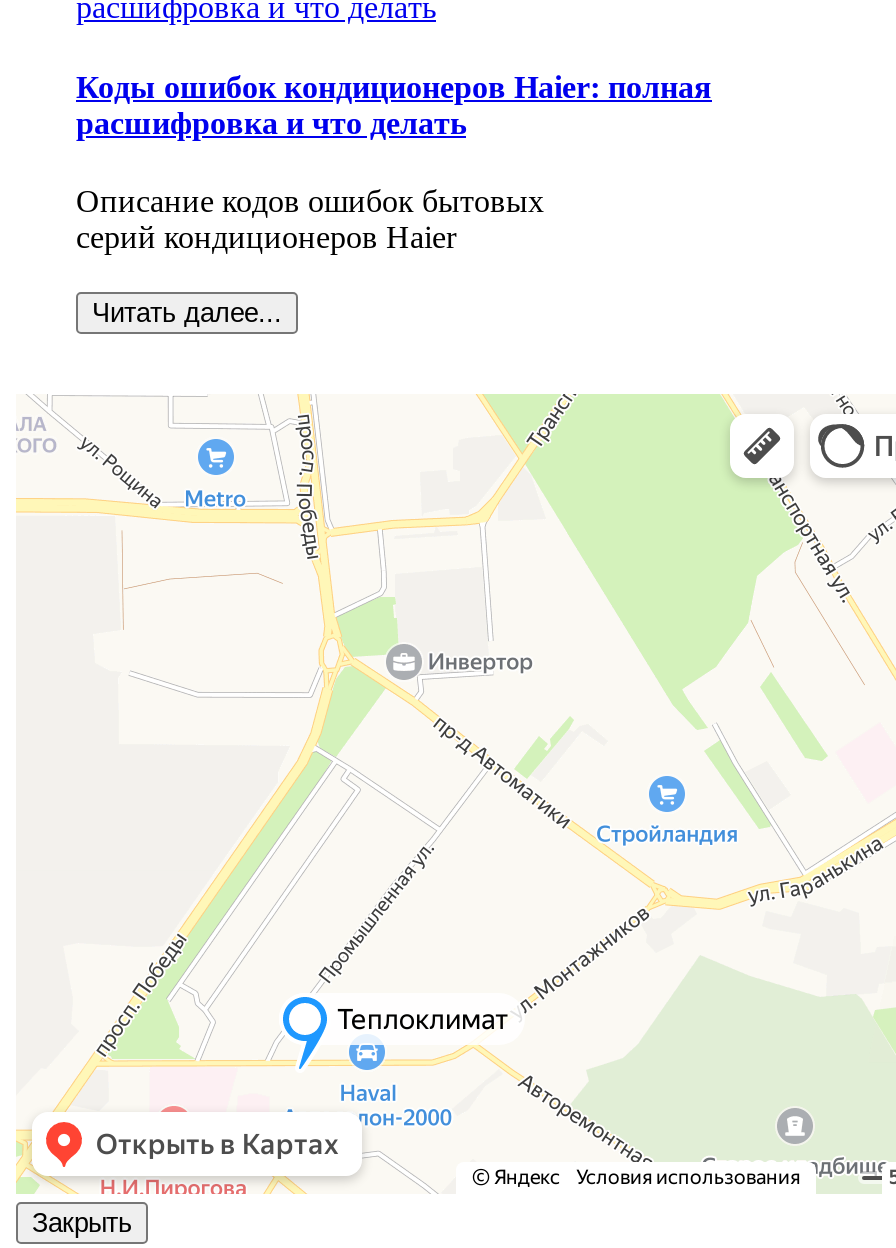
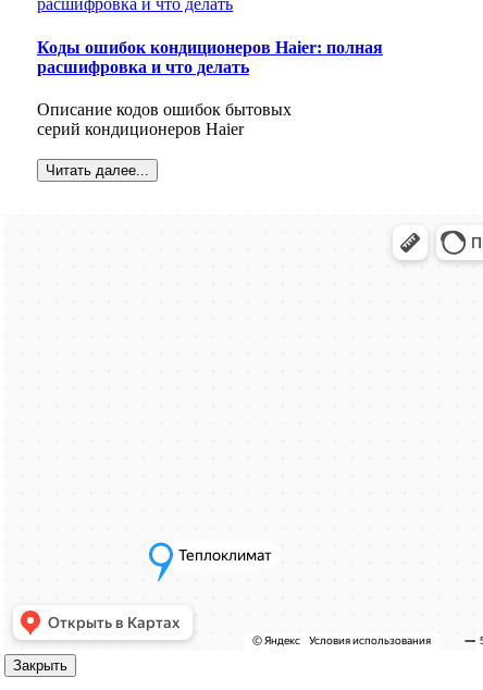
[14,392,890,1196] [image] -> none

